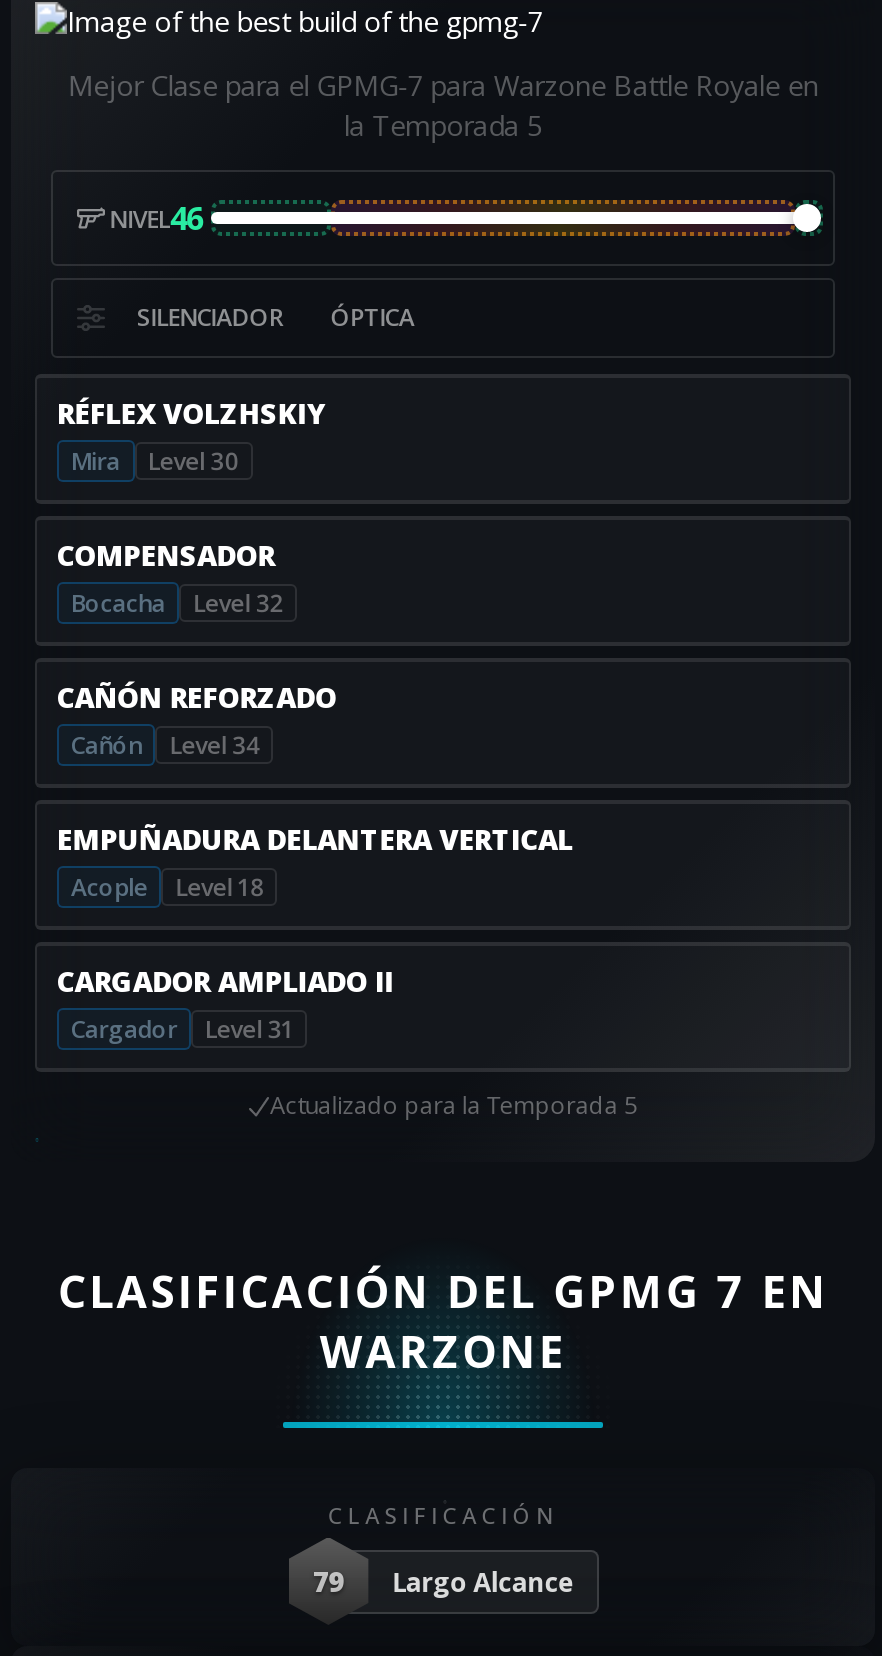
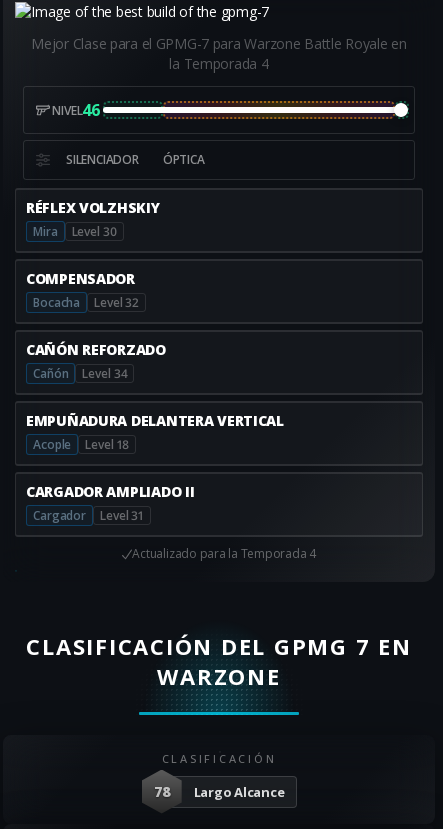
[344,106,542,144] la Temporada 5 -> [169,54,268,73] la Temporada 4
[270,1088,637,1122] Actualizado para la Temporada 5 -> [132,545,316,562] Actualizado para la Temporada 4
[313,1561,574,1599] 79 Largo Alcance -> [154,781,284,800] 78 Largo Alcance

